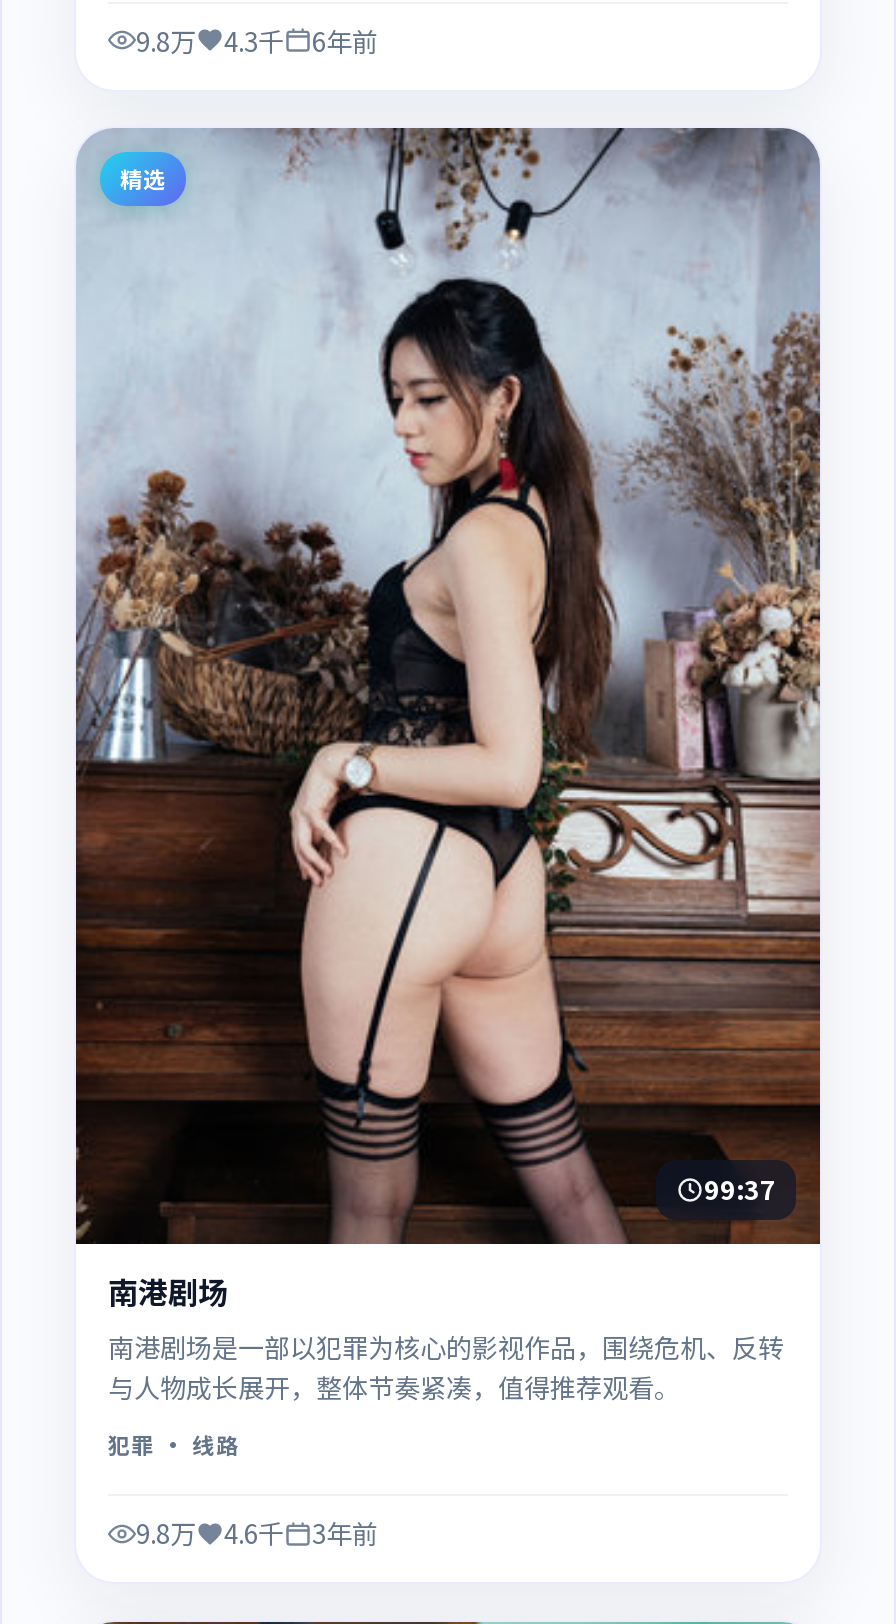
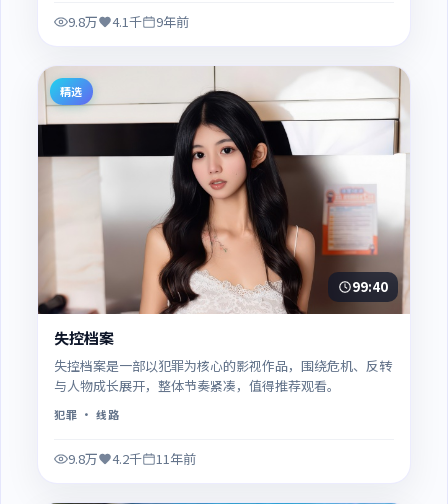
[224,21,284,59] 4.3千 -> [112,12,142,31] 4.1千
[312,21,378,59] 6年前 -> [156,12,189,31] 9年前
[74,126,822,1246] [image] | 99:37 -> [38,66,410,315] [image] | 99:40
[108,1270,784,1366] 南港剧场 | 南港剧场是一部以犯罪为核心的影视作品，围绕危机、反转 -> [54,327,392,375] 失控档案 | 失控档案是一部以犯罪为核心的影视作品，围绕危机、反转
[224,1514,284,1552] 4.6千 -> [112,449,142,468] 4.2千
[312,1514,378,1552] 3年前 -> [156,449,196,468] 11年前

